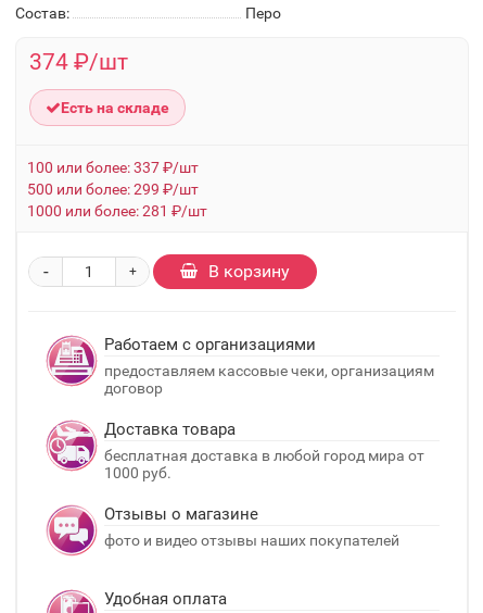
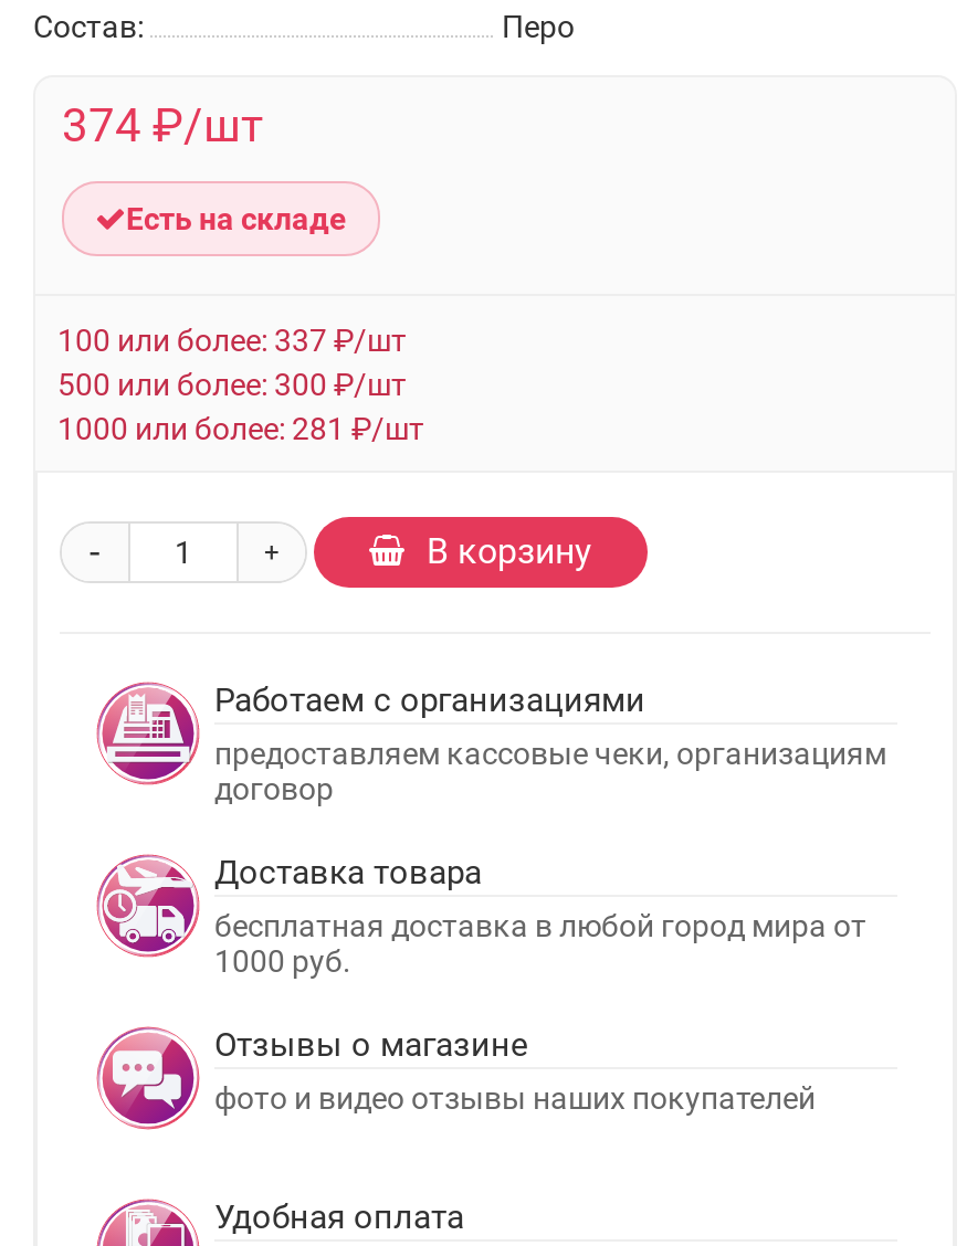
[27,180,199,198] 500 или более: 299 ₽/шт -> [57,367,407,402] 500 или более: 300 ₽/шт

